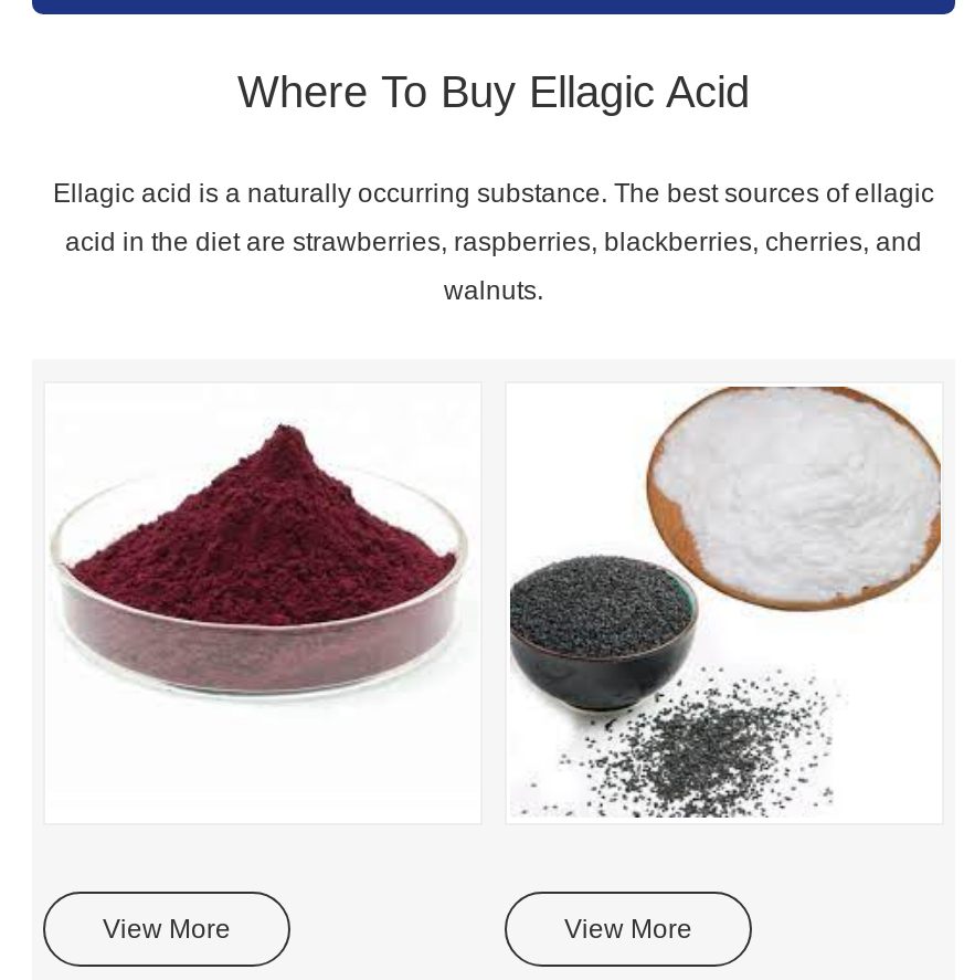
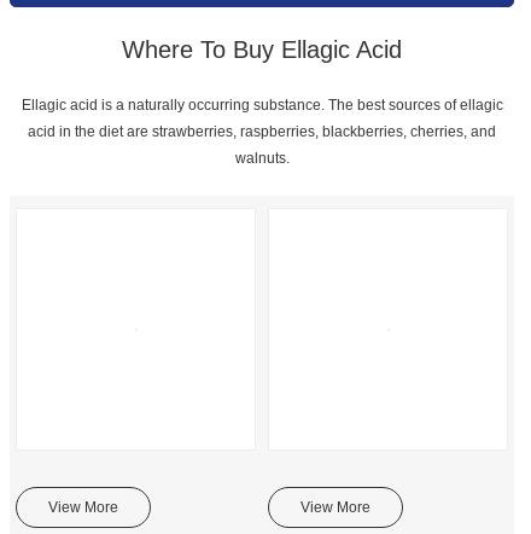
[507,384,944,820] [image] -> none
[50,422,469,705] [image] -> none

